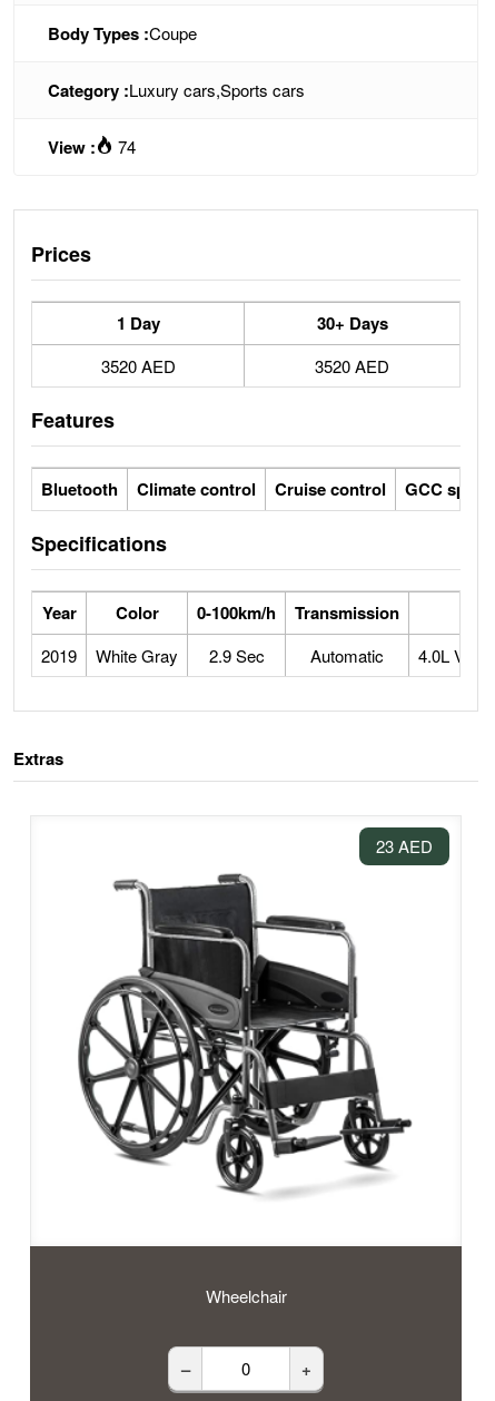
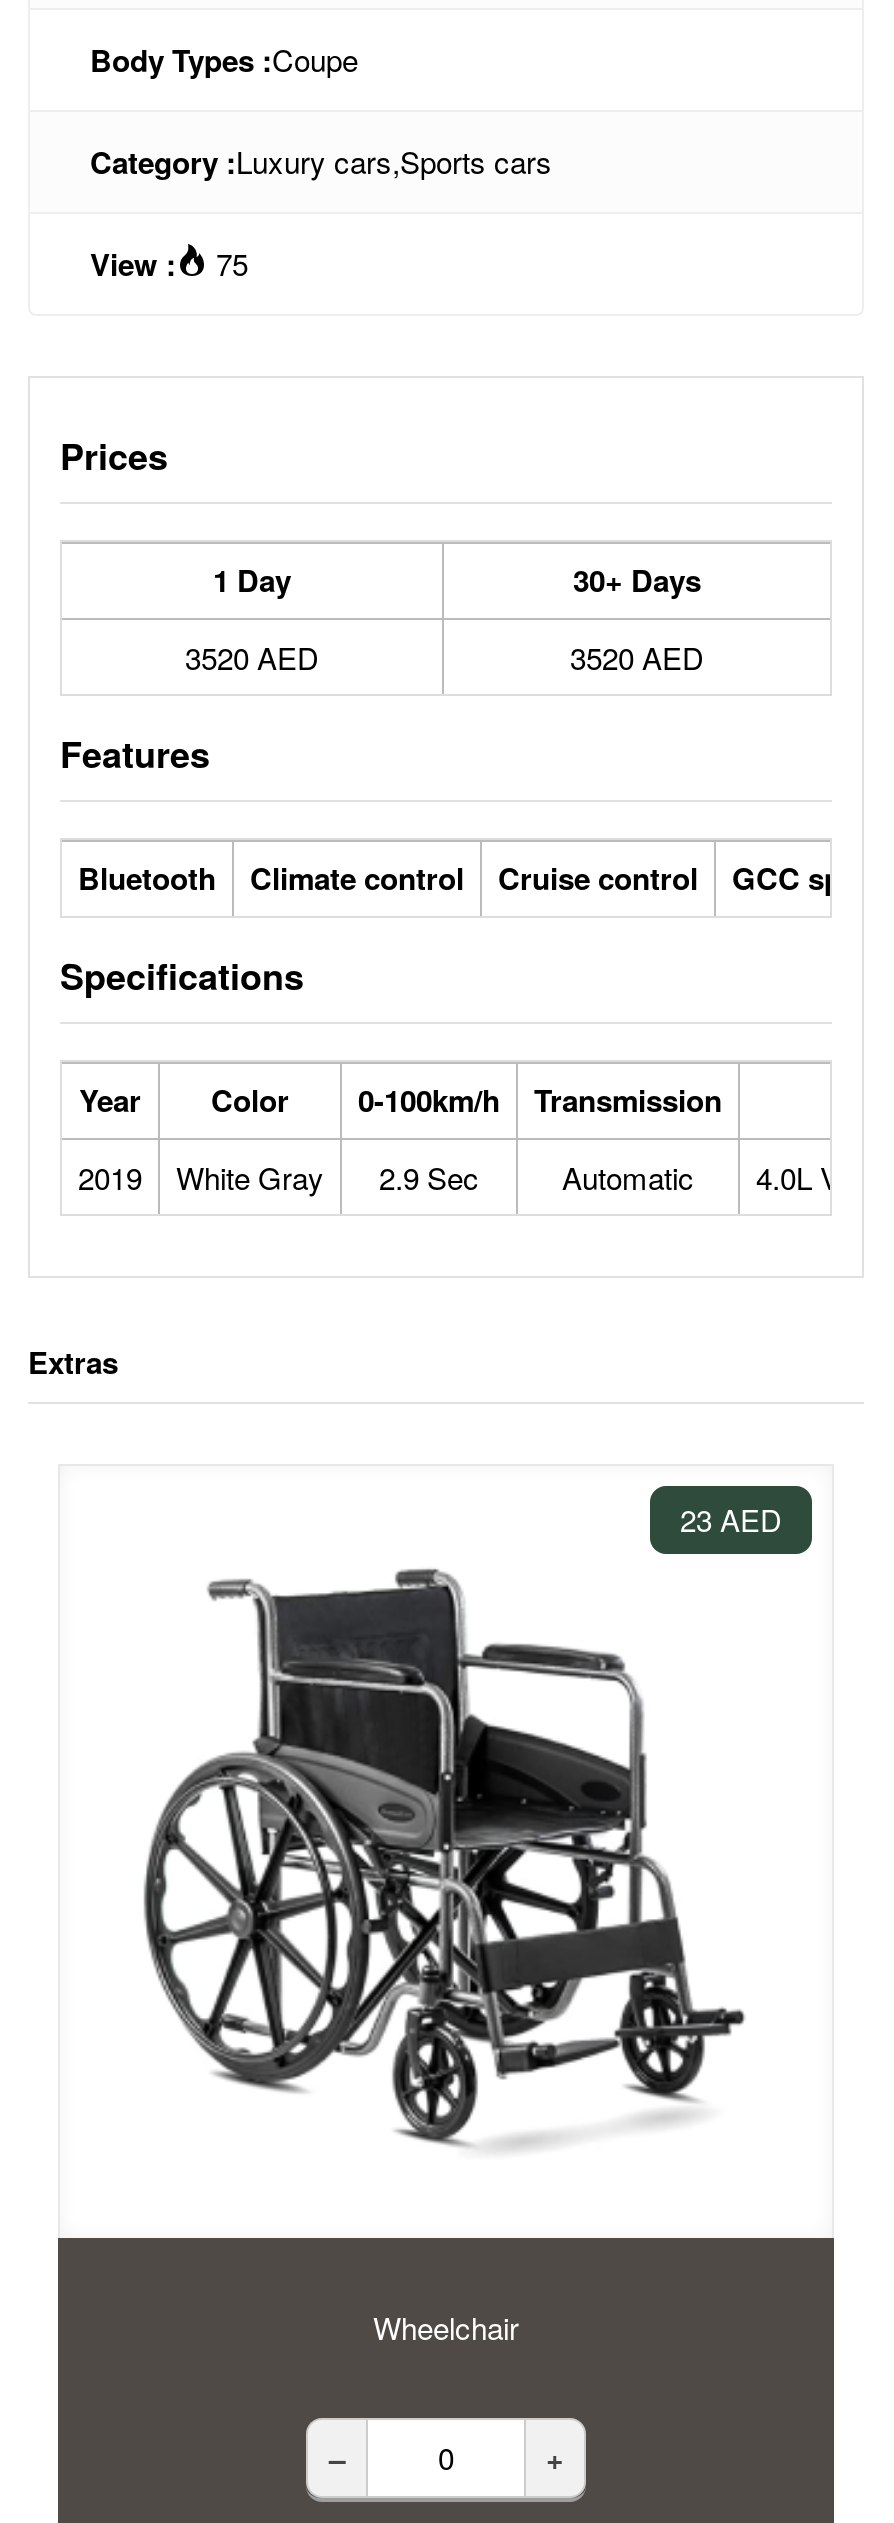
[48,135,136,159] View : 74 -> [90,242,248,286] View : 75

